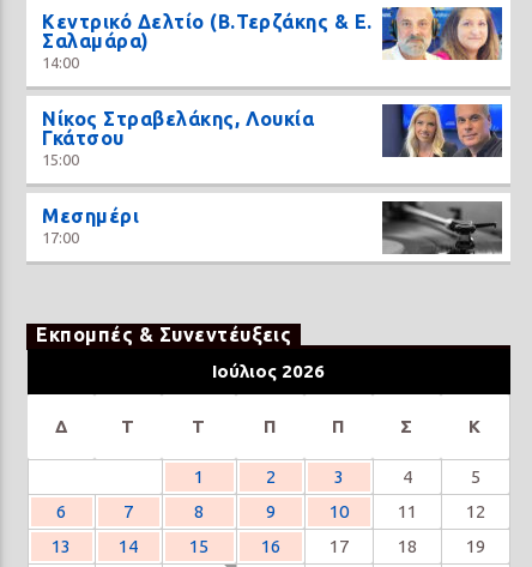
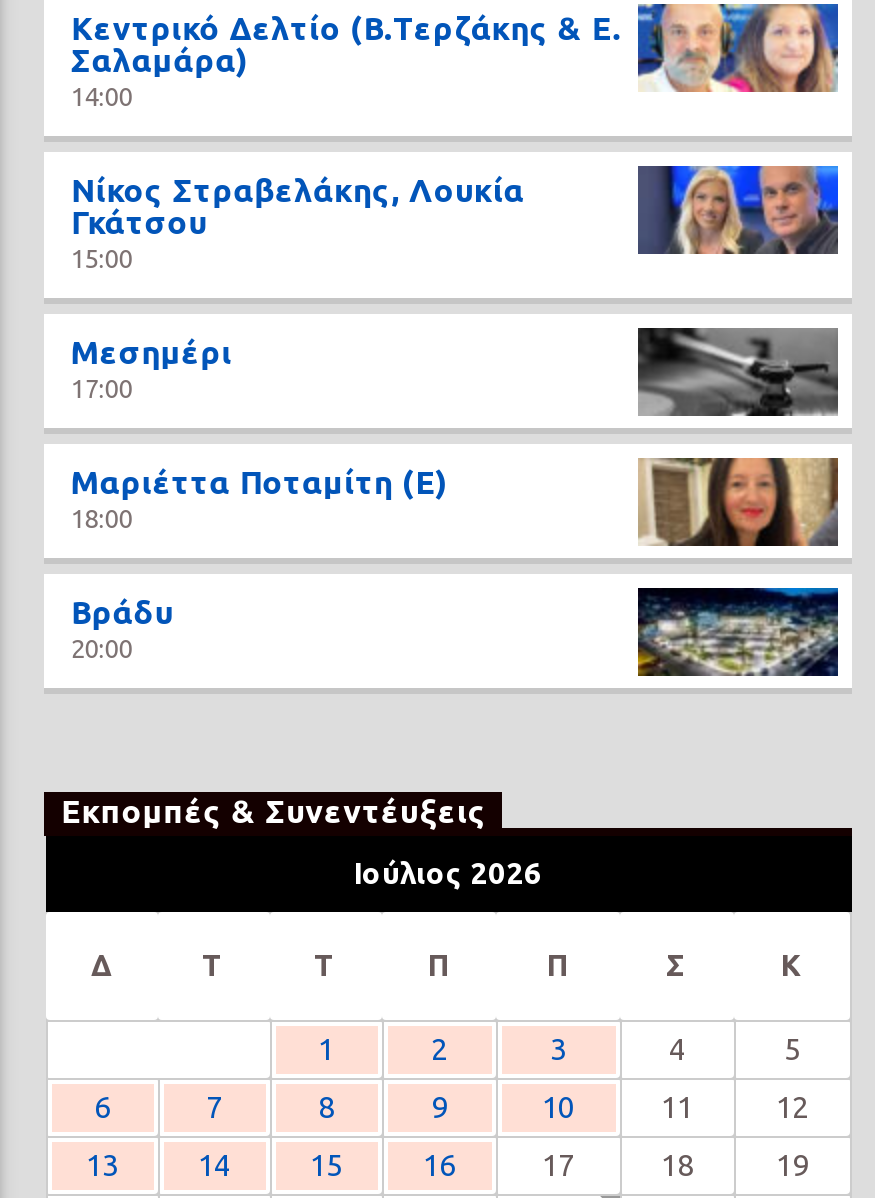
none -> [71,464,449,662] Μαριέττα Ποταμίτη (Ε) | 18:00 | Βράδυ | 20:00
none -> [636,586,840,676] [image]
none -> [638,446,838,548] [image]

